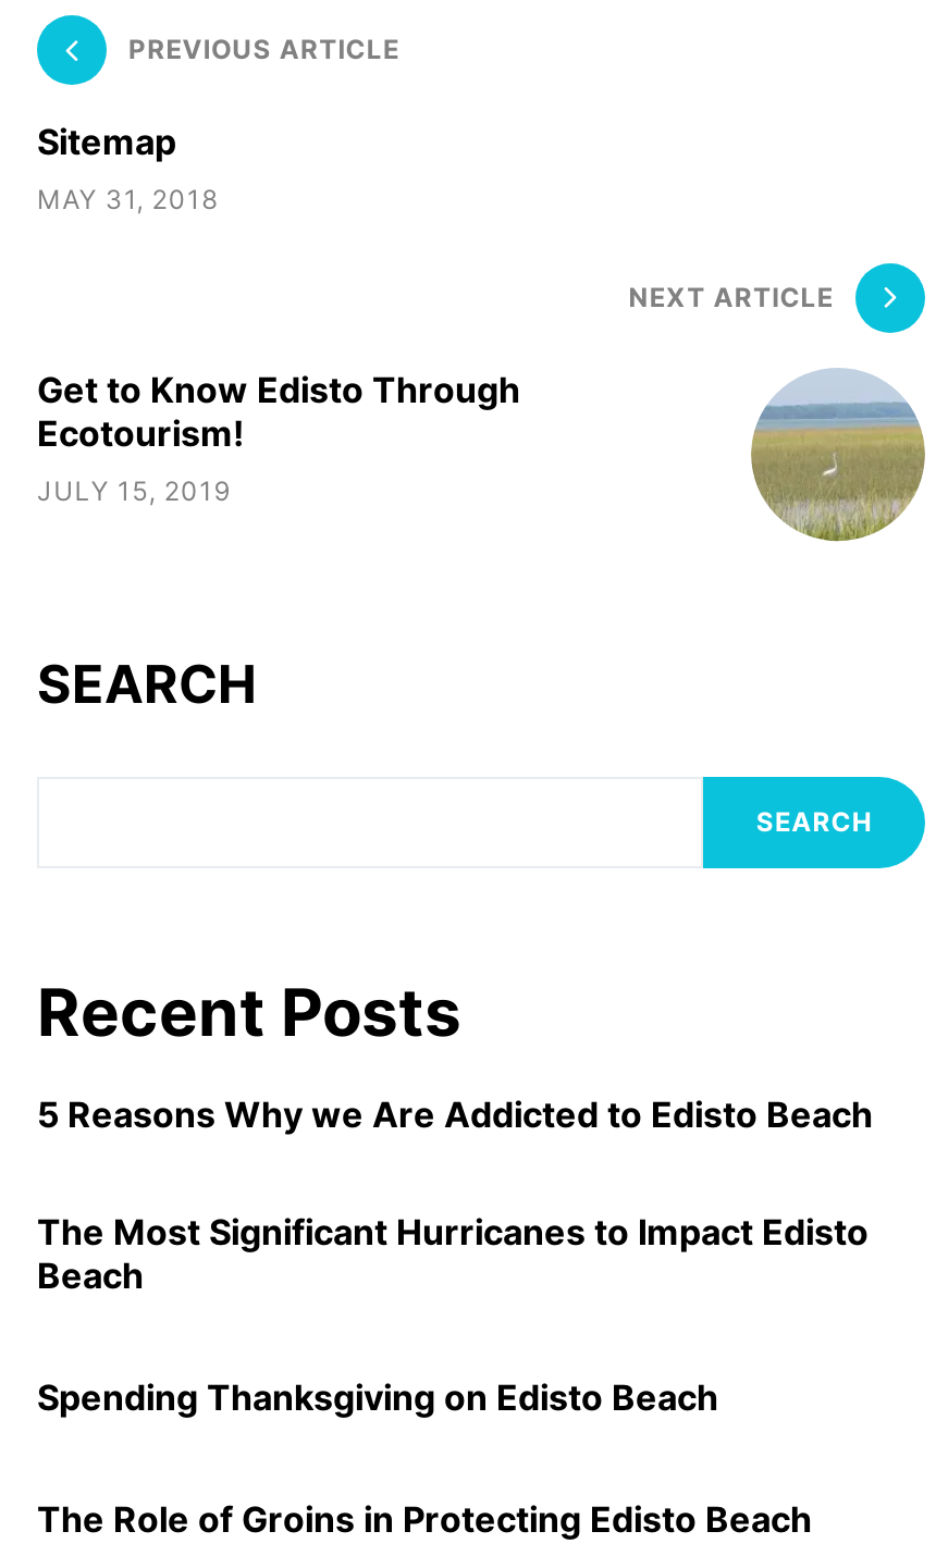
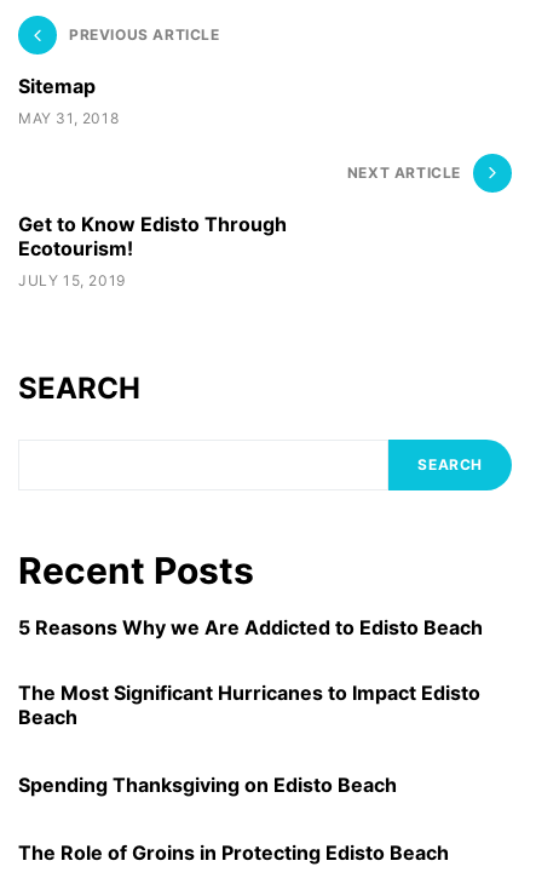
[749,368,927,544] [image] -> none

